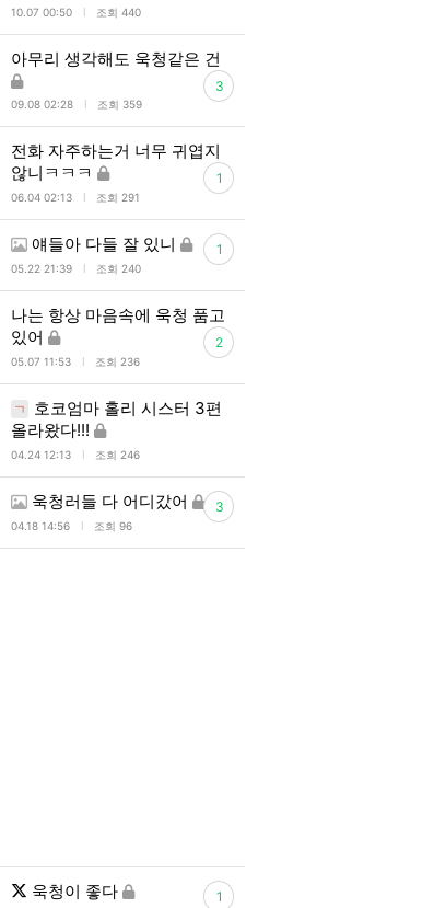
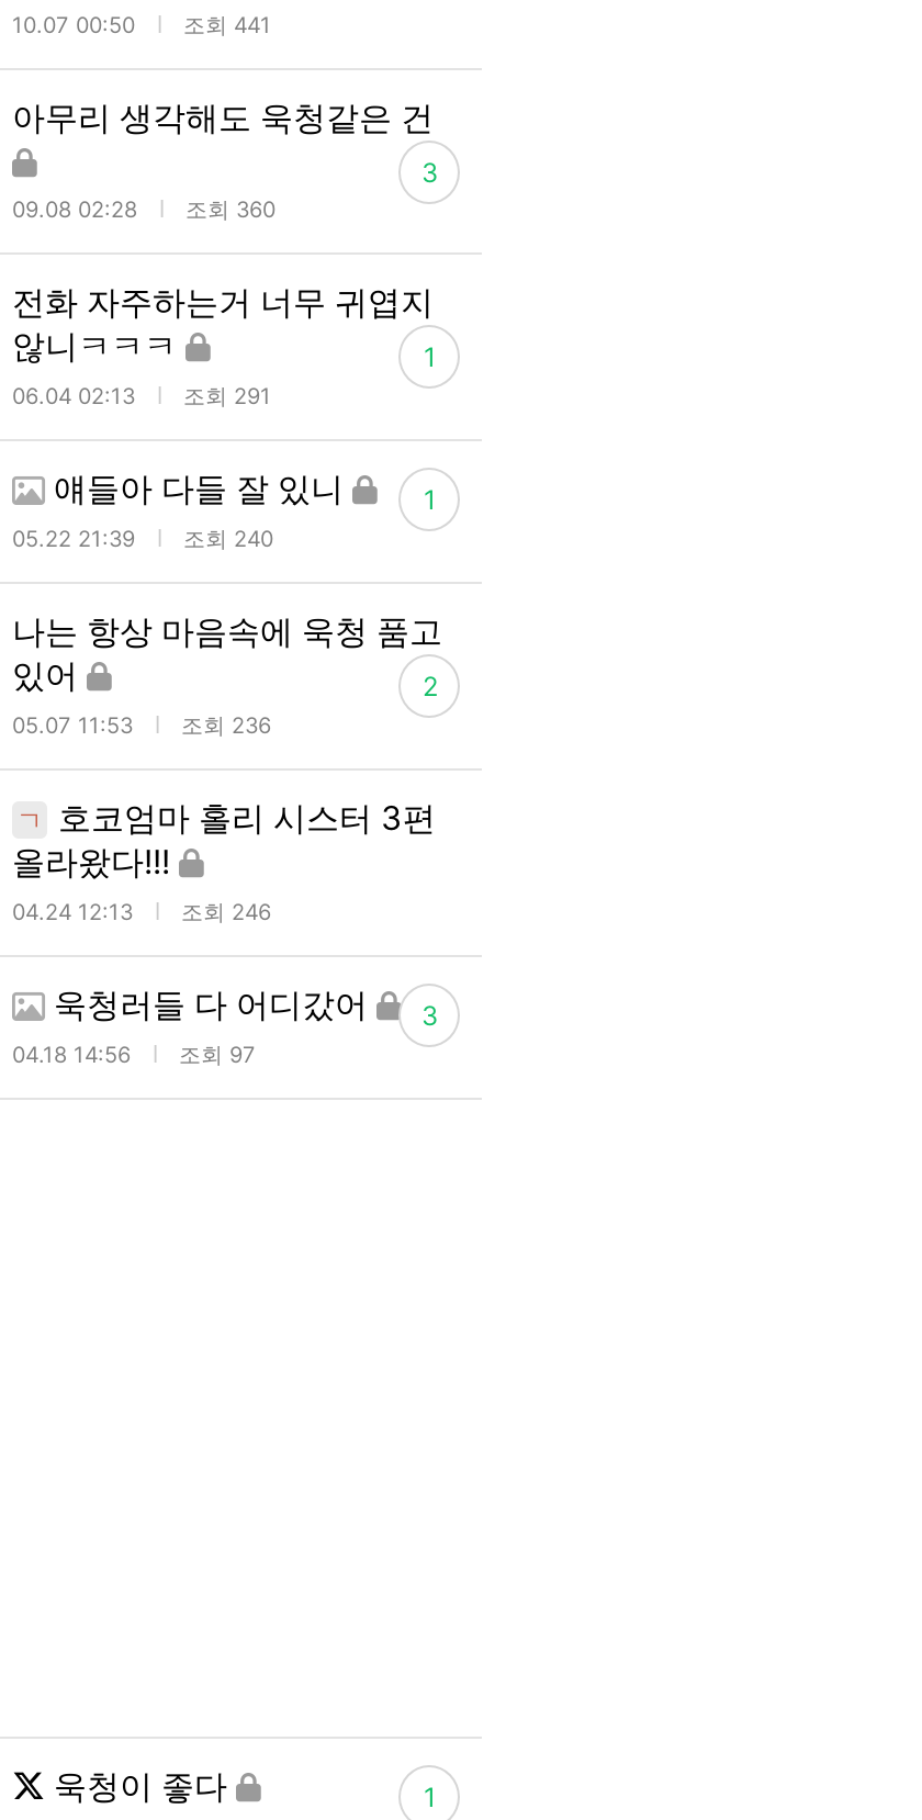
[11,5,141,19] 10.07 00:50 조회 440 -> [12,11,271,37] 10.07 00:50 조회 441
[11,97,142,111] 09.08 02:28 조회 359 -> [12,195,276,222] 09.08 02:28 조회 360
[11,519,132,532] 04.18 14:56 조회 96 -> [12,1041,256,1067] 04.18 14:56 조회 97

